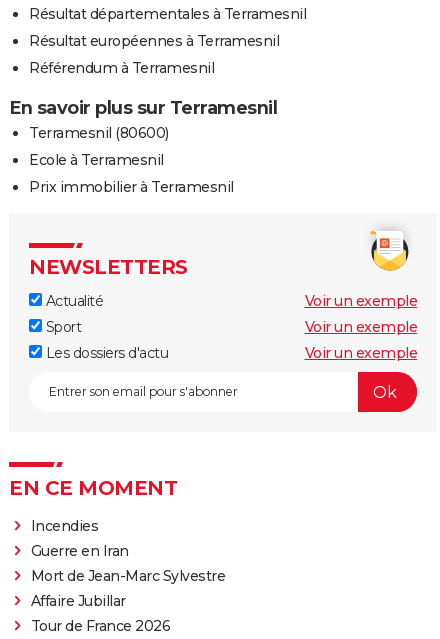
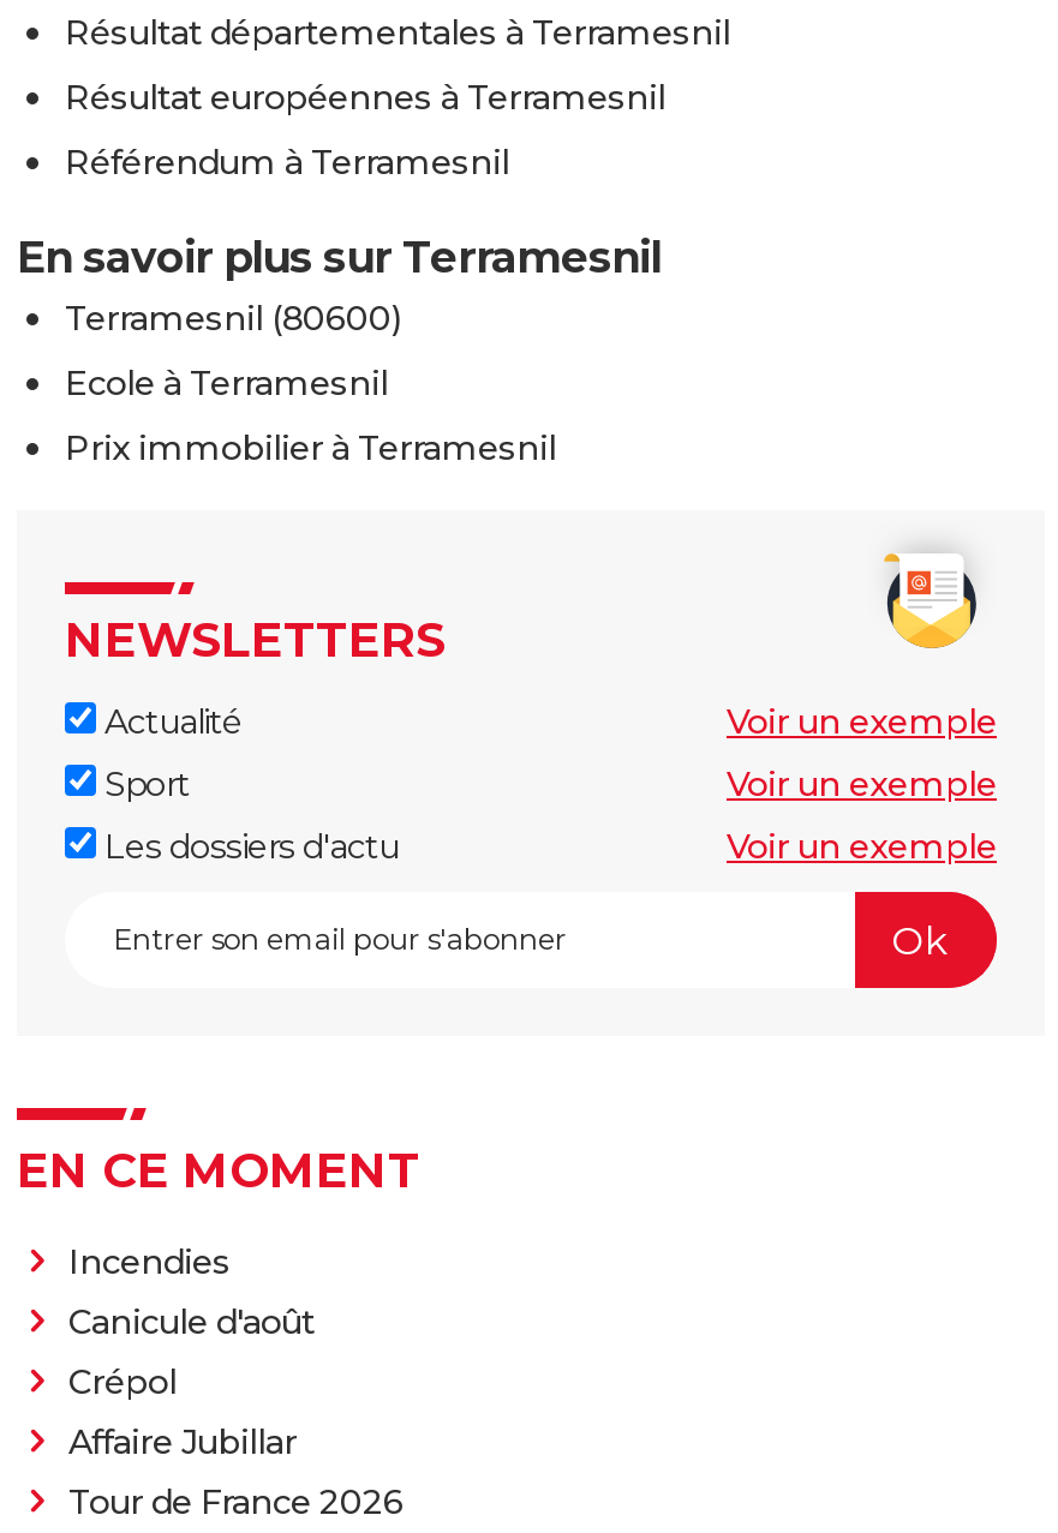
[30,542,225,585] Guerre en Iran | Mort de Jean-Marc Sylvestre -> [68,1301,315,1404] Canicule d'août | Crépol

